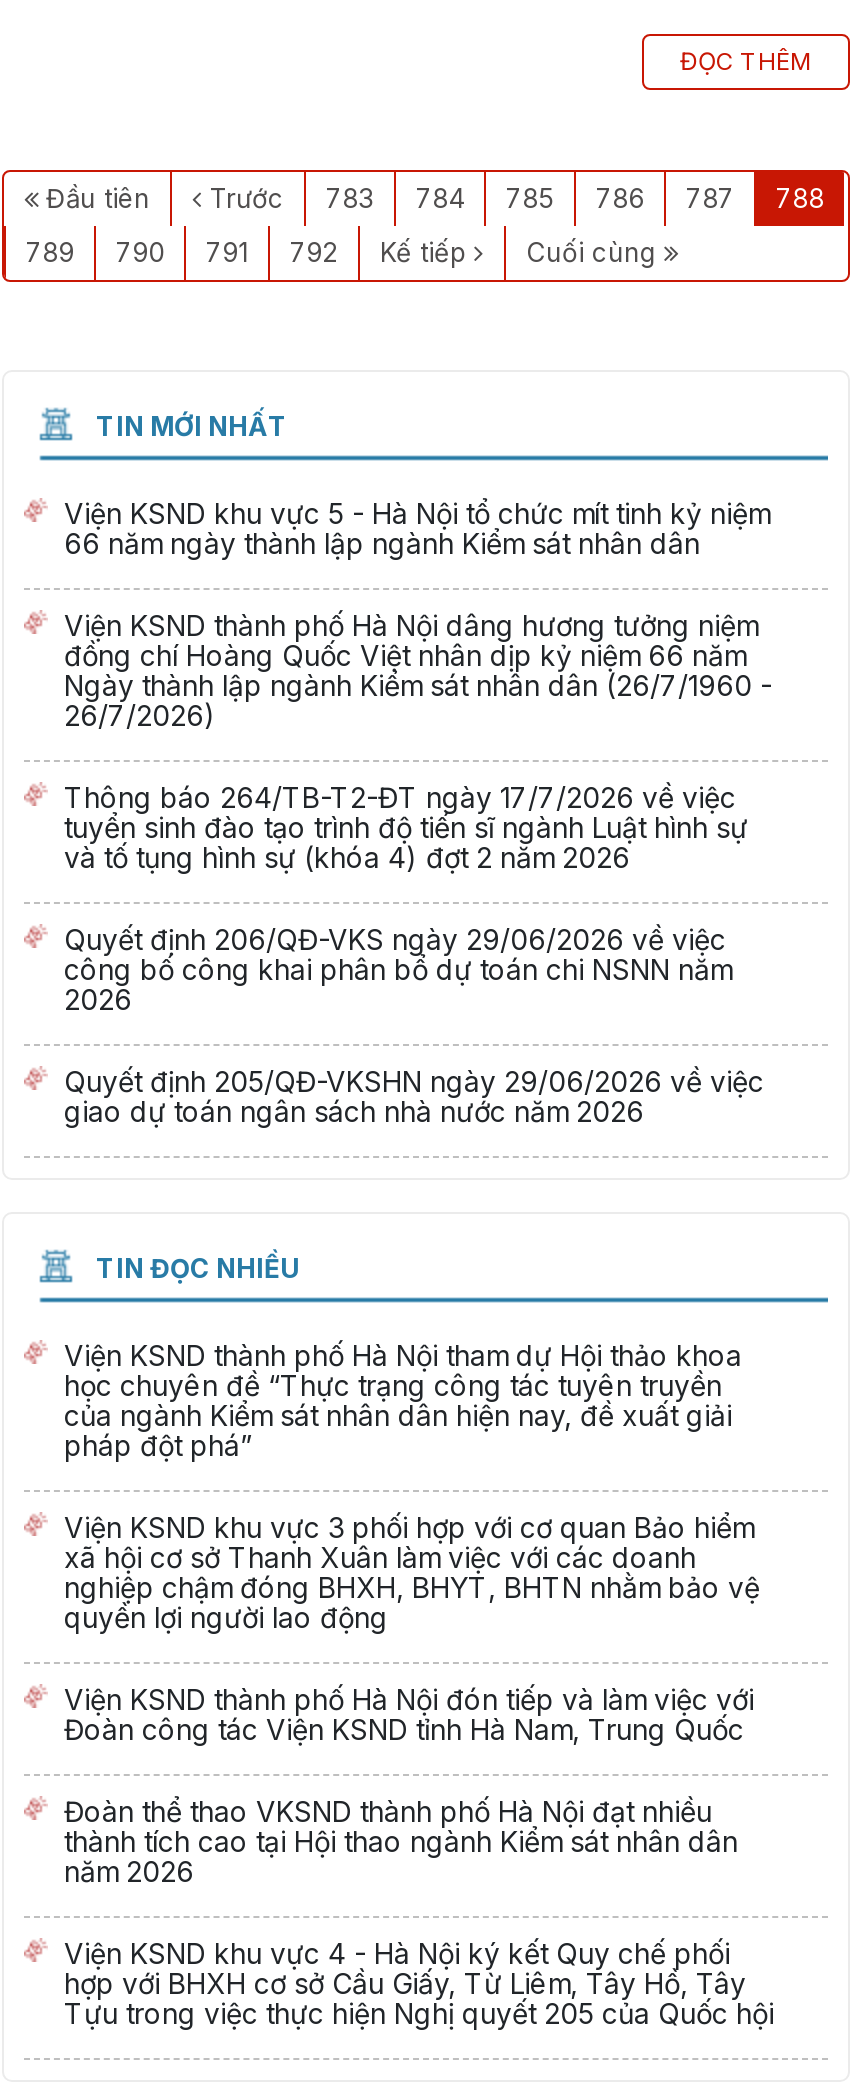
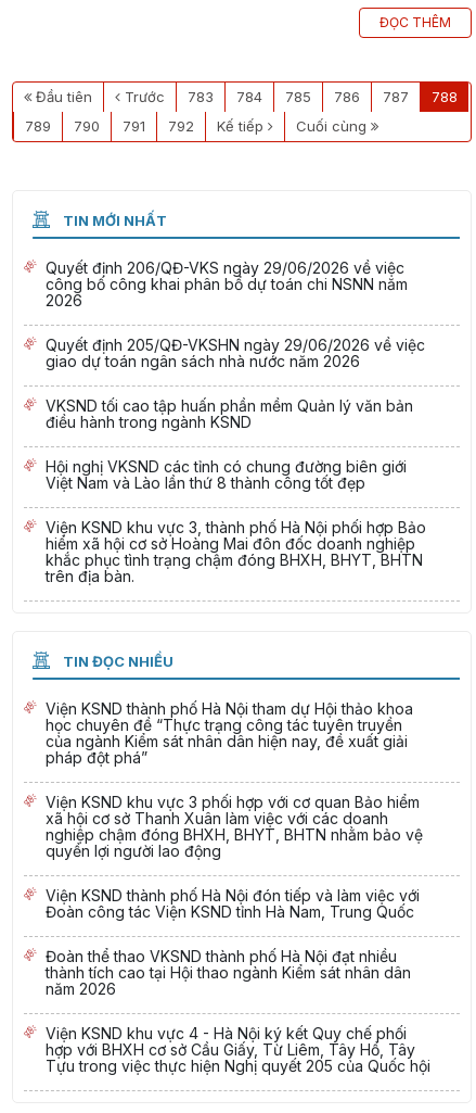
[64,496,772,874] Viện KSND khu vực 5 - Hà Nội tổ chức mít tinh kỷ niệm | 66 năm ngày thành lập ngành Kiểm sát nhân dân | Viện KSND thành phố Hà Nội dâng hương tưởng niệm | đồng chí Hoàng Quốc Việt nhân dịp kỷ niệm 66 năm | Ngày thành lập ngành Kiểm sát nhân dân (26/7/1960 - | 26/7/2026) | Thông báo 264/TB-T2-ĐT ngày 17/7/2026 về việc | tuyển sinh đào tạo trình độ tiến sĩ ngành Luật hình sự | và tố tụng hình sự (khóa 4) đợt 2 năm 2026 -> none
moved [64,922,764,1128] -> [46,258,425,370]: Quyết định 206/QĐ-VKS ngày 29/06/2026 về việc | công bố công khai phân bổ dự toán chi NSNN năm | 2026 | Quyết định 205/QĐ-VKSHN ngày 29/06/2026 về việc | giao dự toán ngân sách nhà nước năm 2026
none -> [46,396,426,585] VKSND tối cao tập huấn phần mềm Quản lý văn bản | điều hành trong ngành KSND | Hội nghị VKSND các tỉnh có chung đường biên giới | Việt Nam và Lào lần thứ 8 thành công tốt đẹp | Viện KSND khu vực 3, thành phố Hà Nội phối hợp Bảo | hiểm xã hội cơ sở Hoàng Mai đôn đốc doanh nghiệp | khắc phục tình trạng chậm đóng BHXH, BHYT, BHTN | trên địa bàn.

